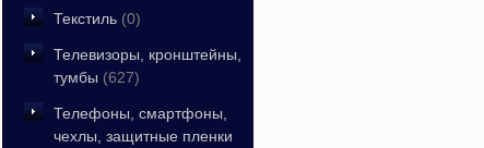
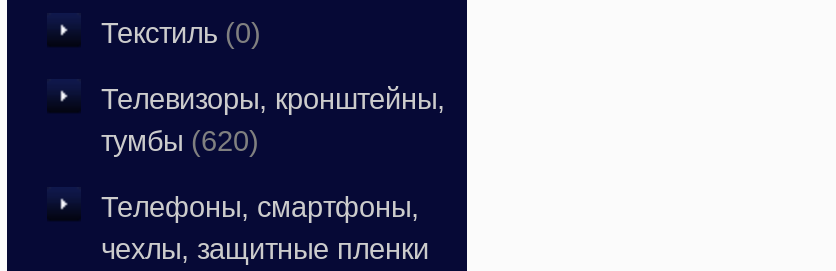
[54,69,140,86] тумбы (627) -> [101,125,259,157] тумбы (620)

